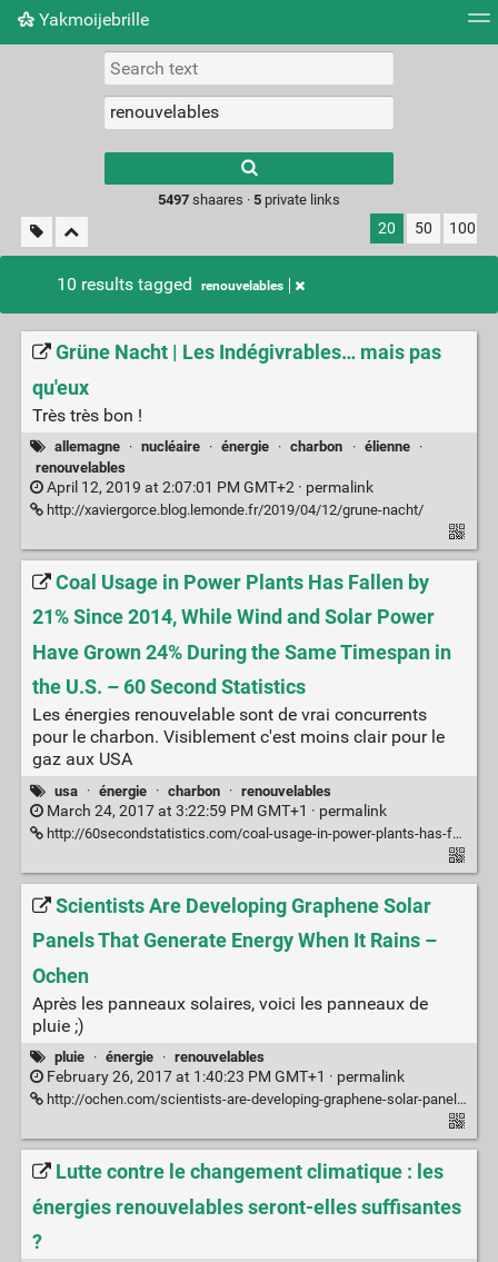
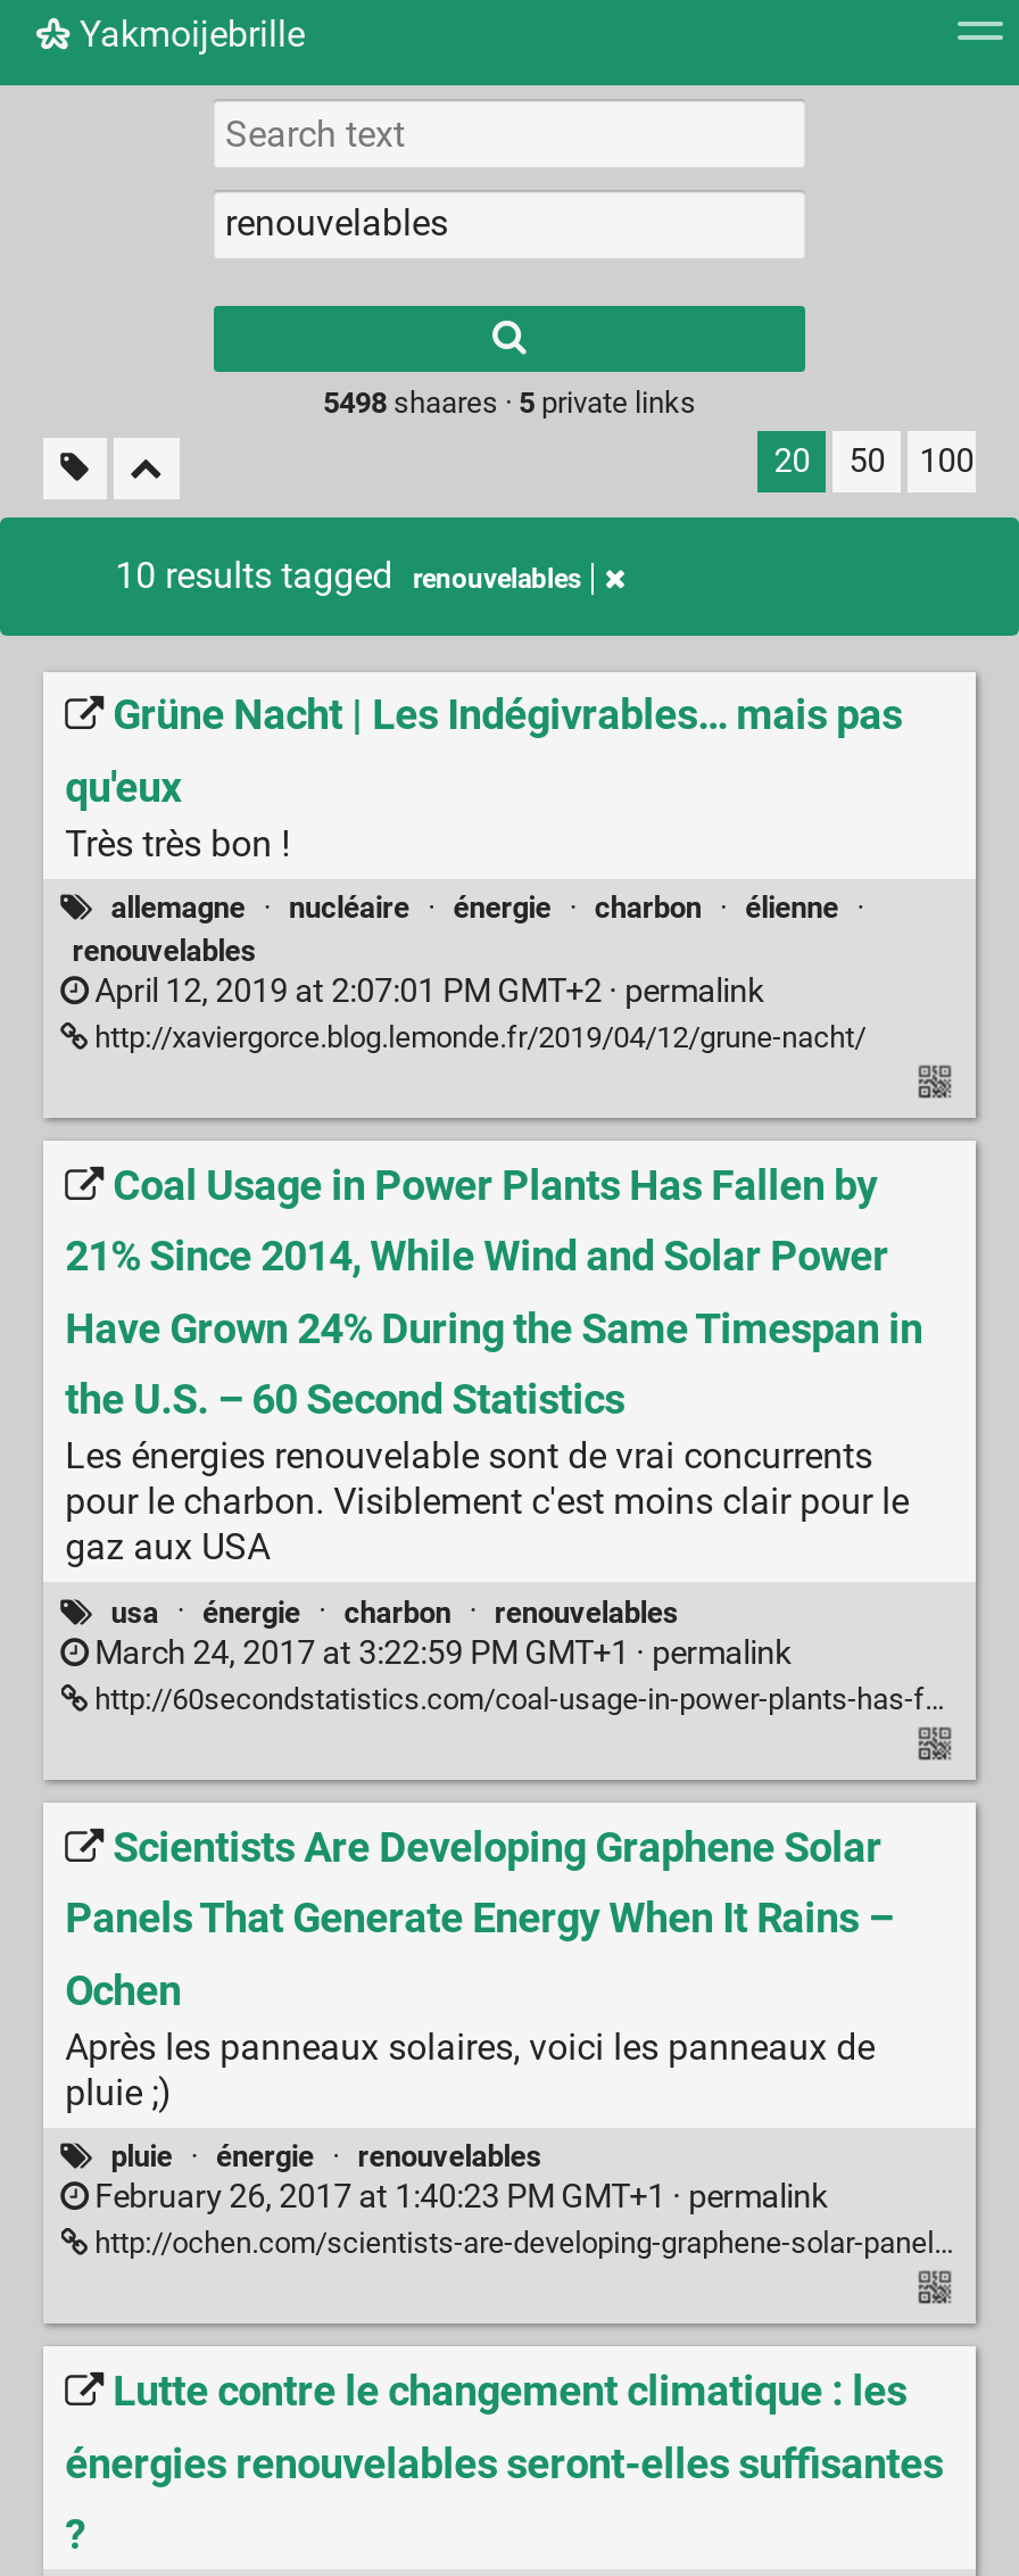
[158,191,340,208] 5497 shaares · 5 private links -> [323,385,696,419] 5498 shaares · 5 private links

